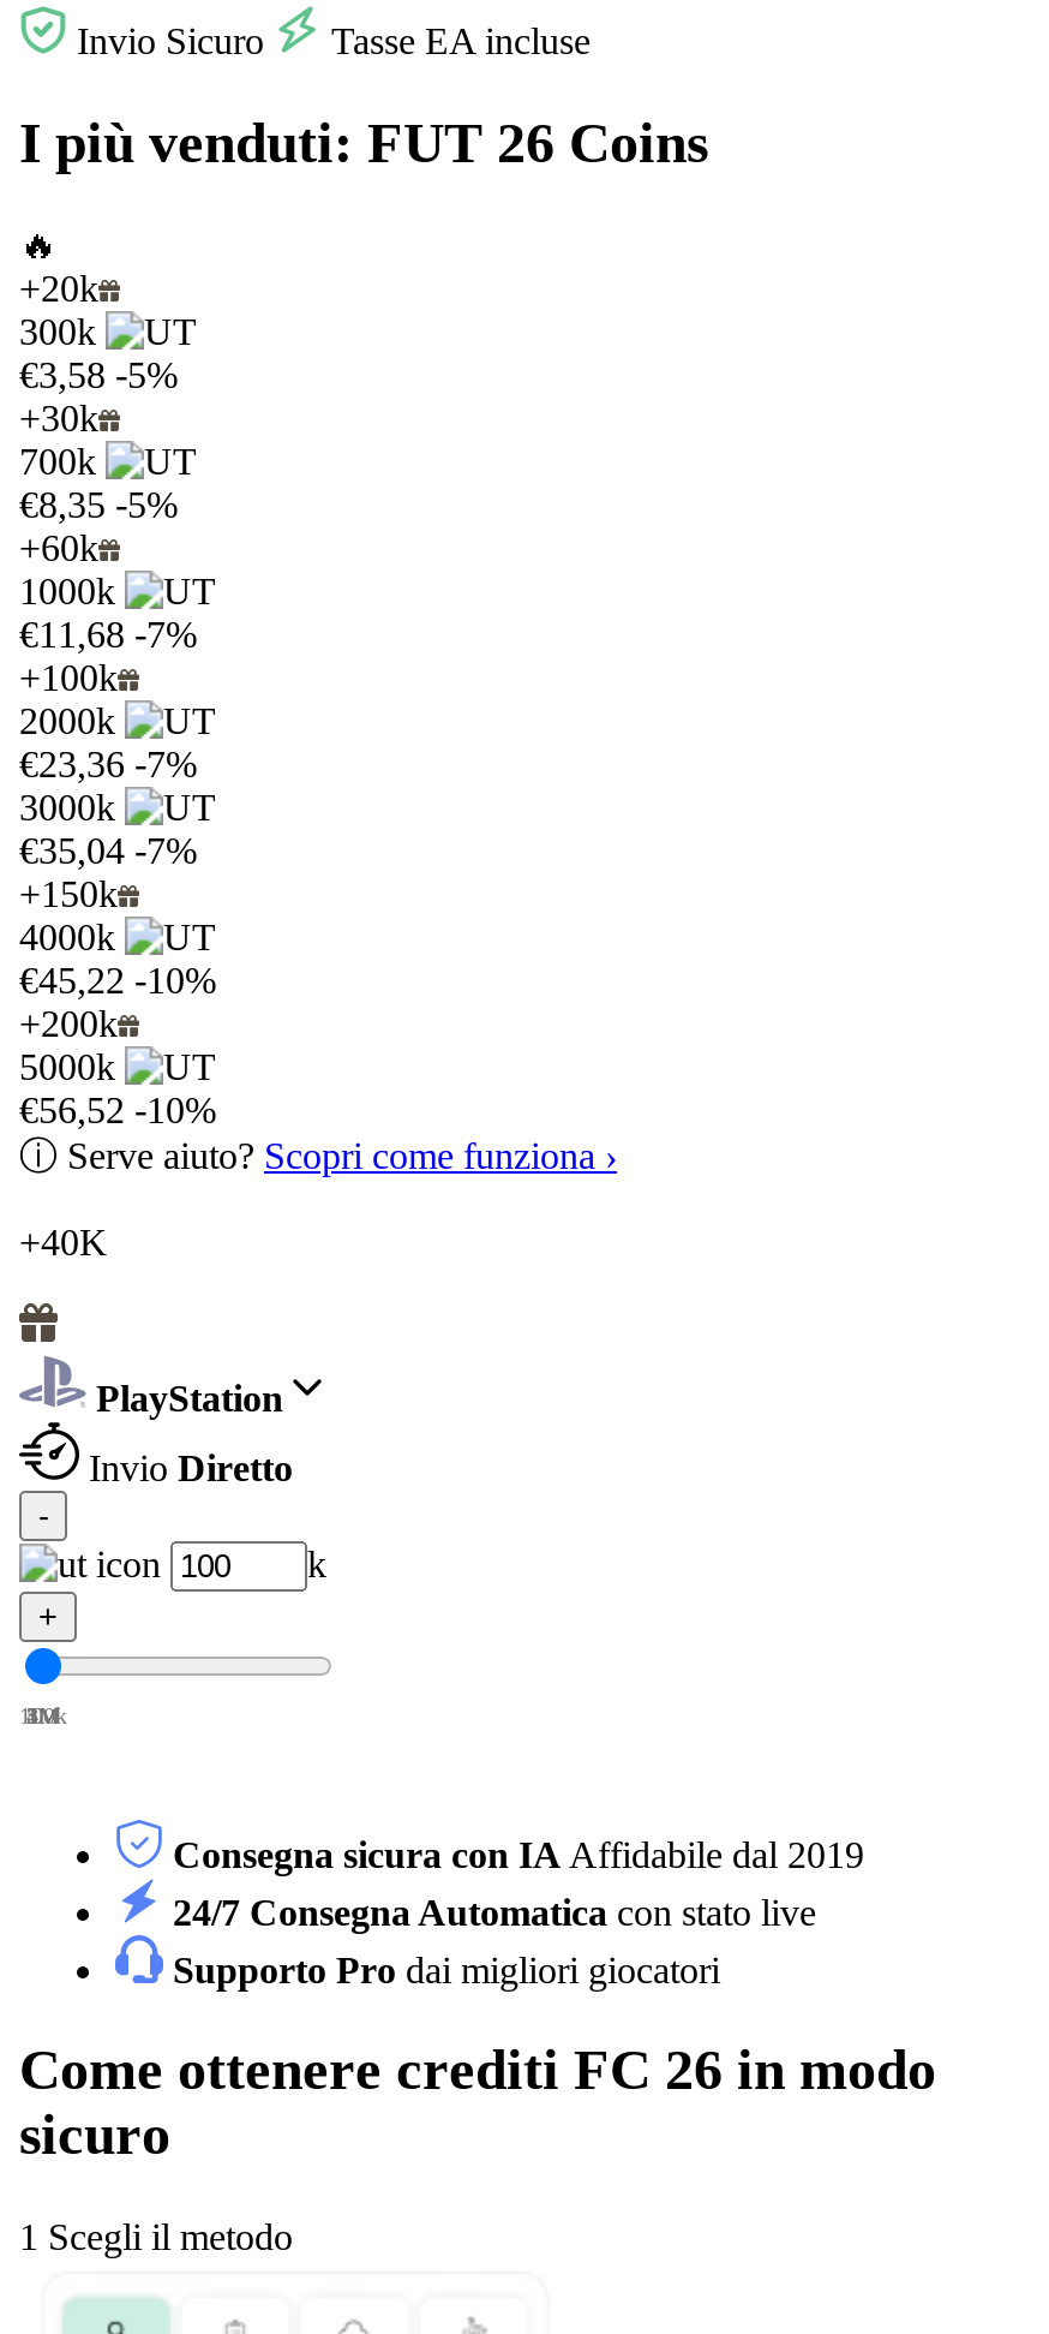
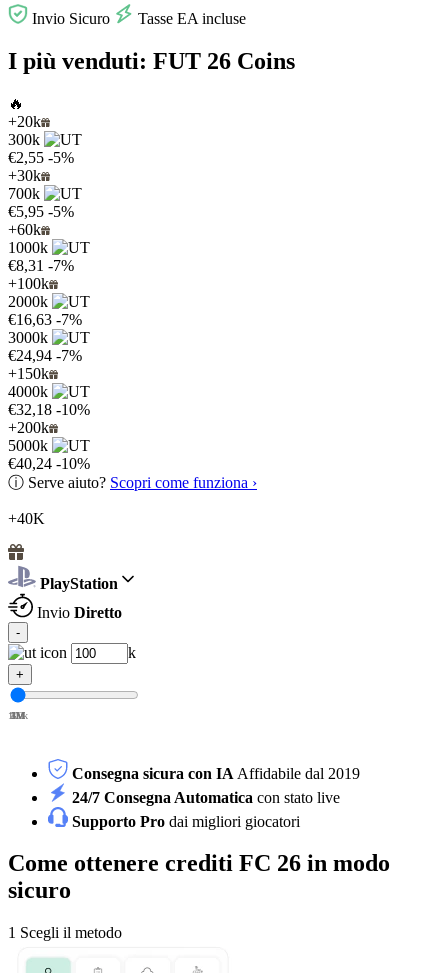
[19,353,178,394] €3,58 -5% -> [8,148,74,165] €2,55 -5%
[19,483,178,524] €8,35 -5% -> [8,202,74,219] €5,95 -5%
[19,613,197,653] €11,68 -7% -> [8,256,74,273] €8,31 -7%
[19,742,197,783] €23,36 -7% -> [8,310,82,327] €16,63 -7%
[19,829,197,870] €35,04 -7% -> [8,346,82,363] €24,94 -7%
[19,959,216,999] €45,22 -10% -> [8,400,90,417] €32,18 -10%
[19,1088,216,1129] €56,52 -10% -> [8,454,90,471] €40,24 -10%

